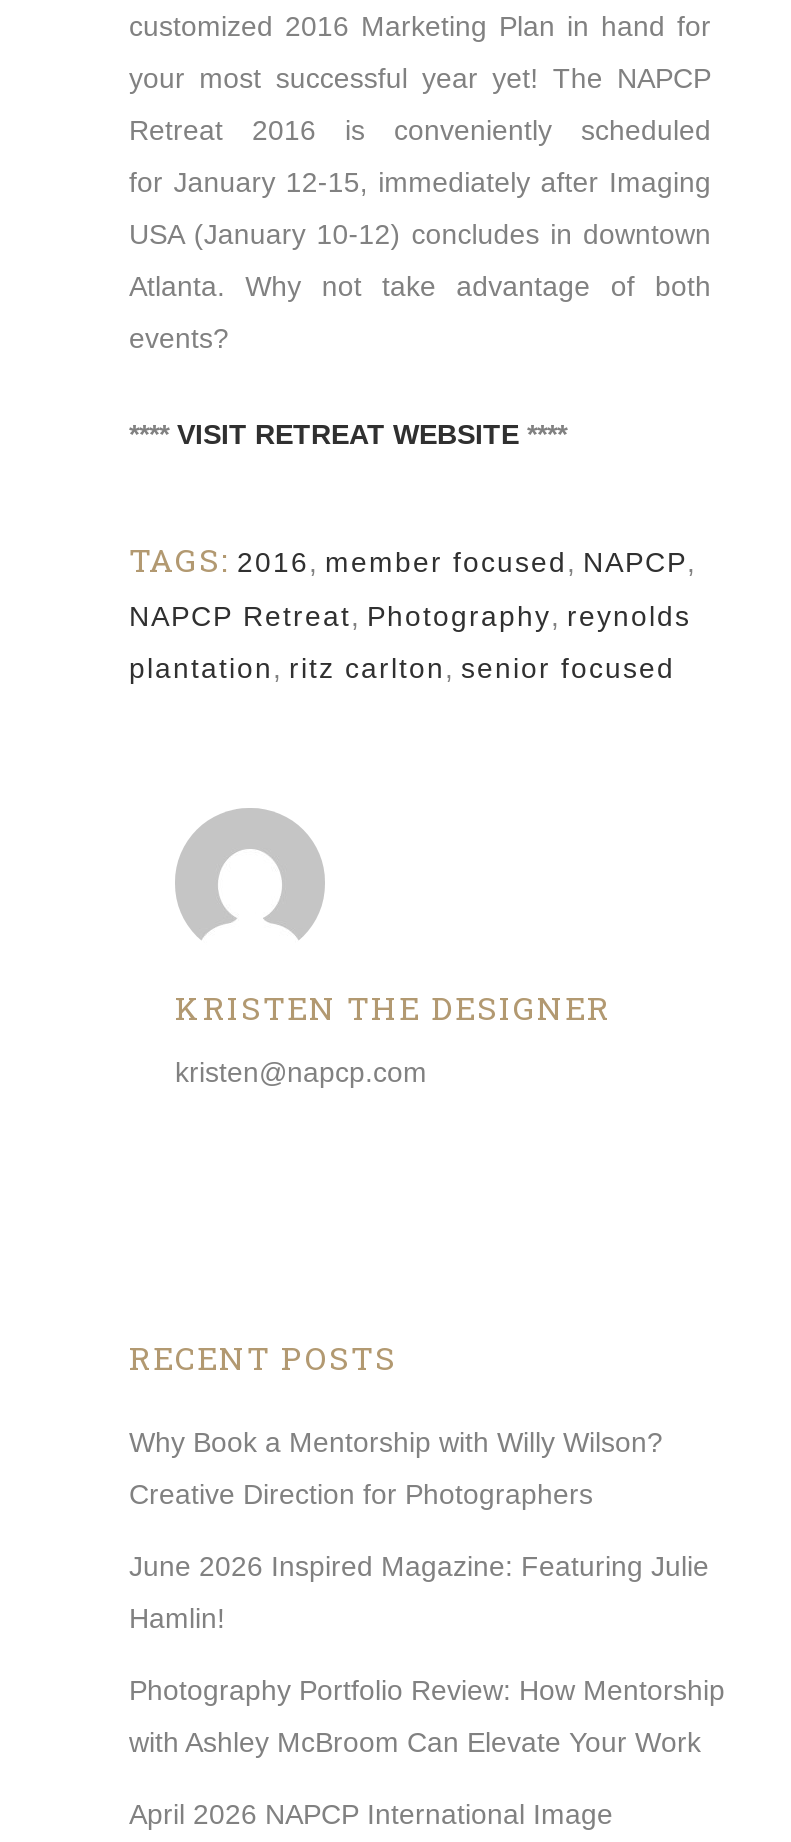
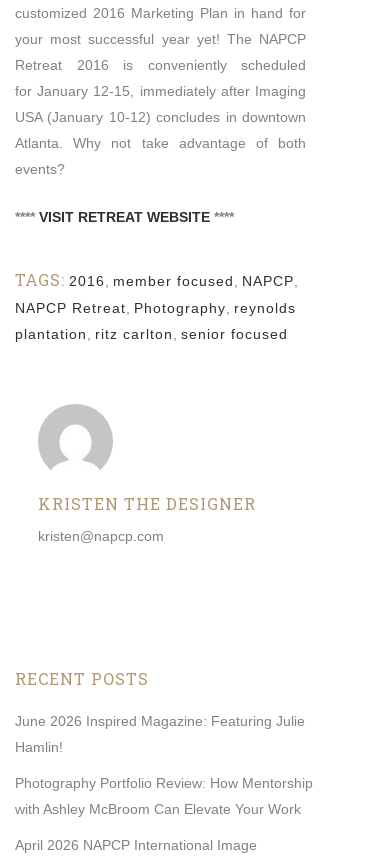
[129,1426,663,1510] Why Book a Mentorship with Willy Wilson? | Creative Direction for Photographers -> none

